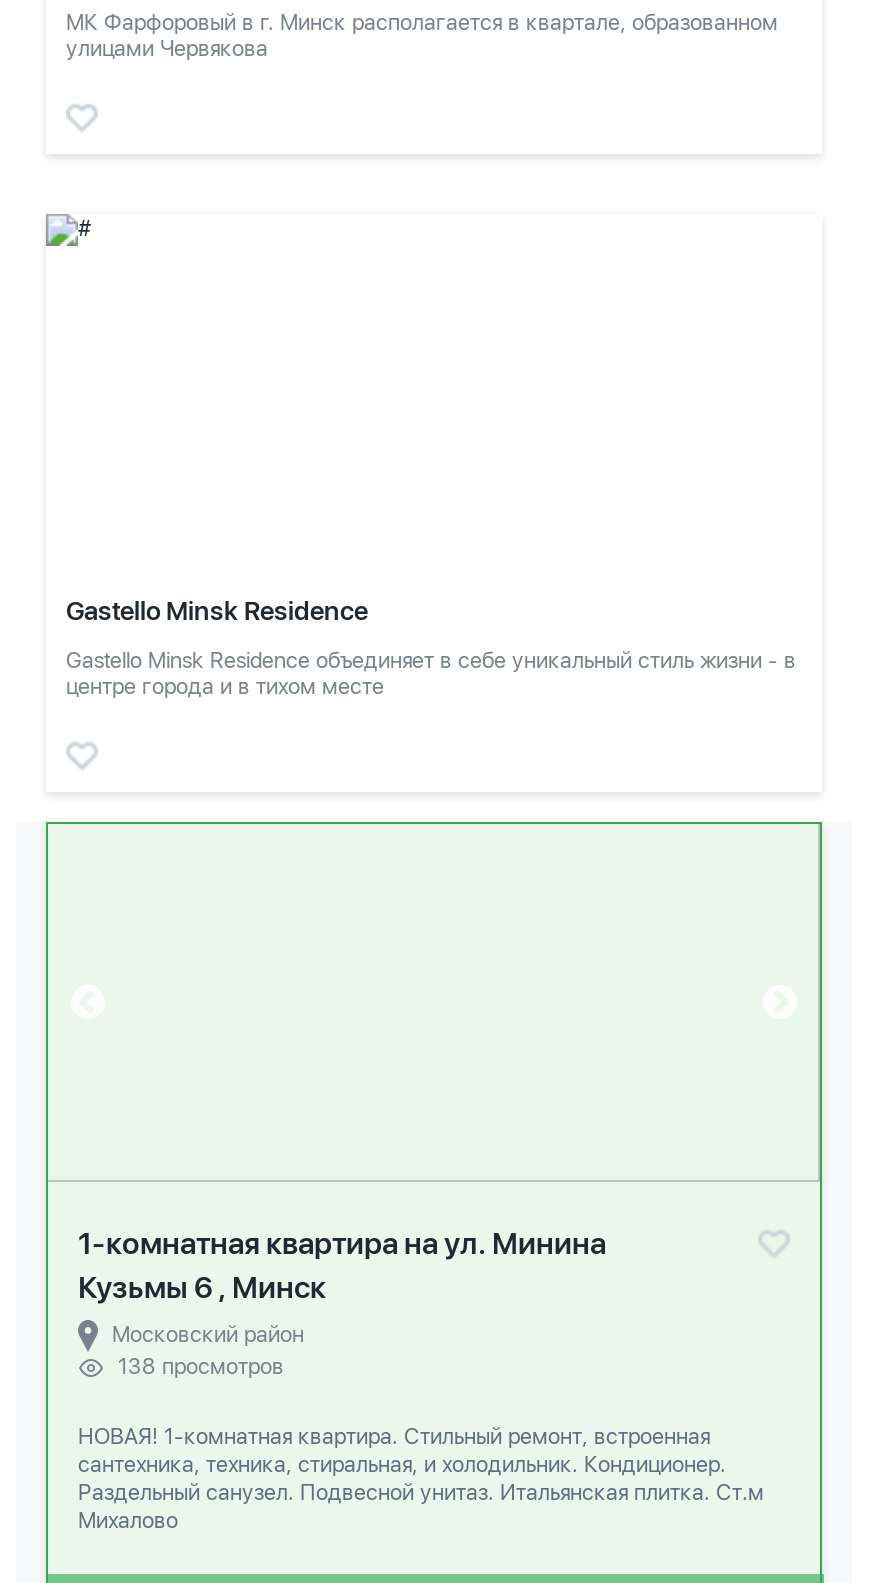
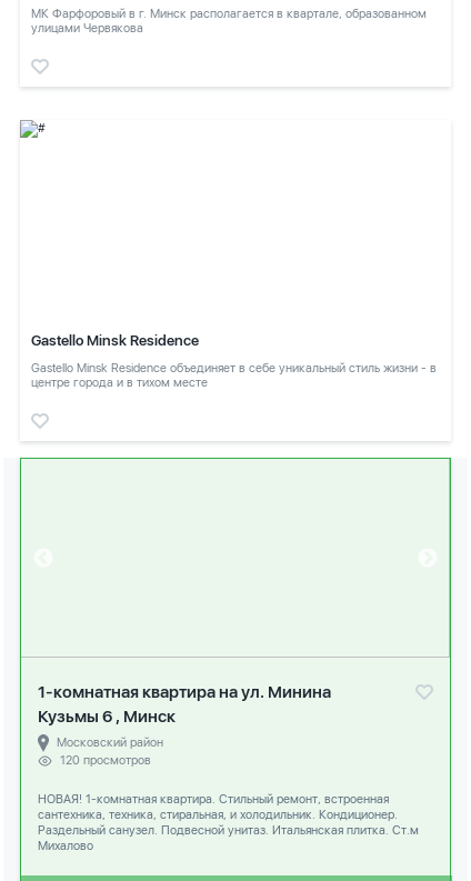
[118,1354,284,1380] 138 просмотров -> [60,753,151,768] 120 просмотров

